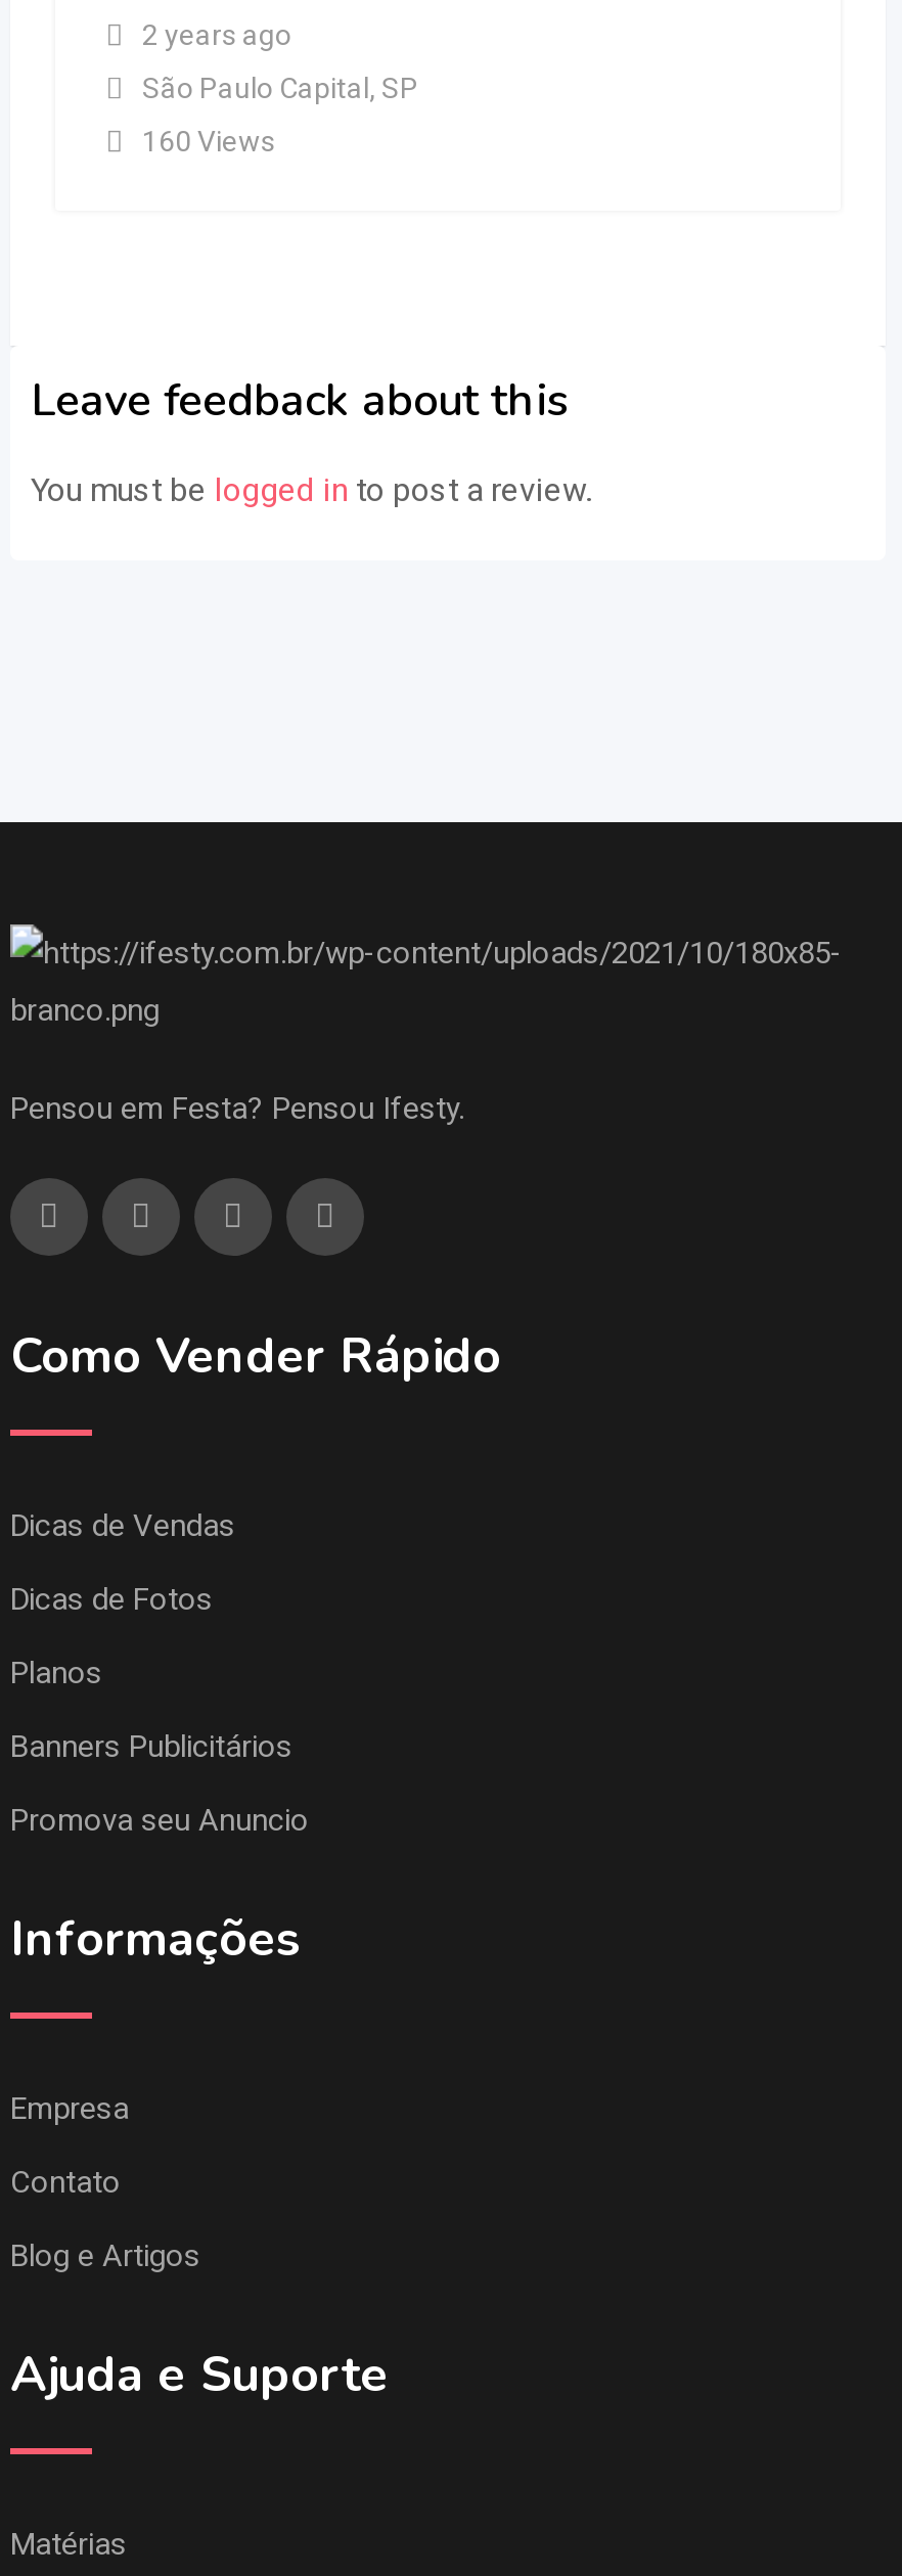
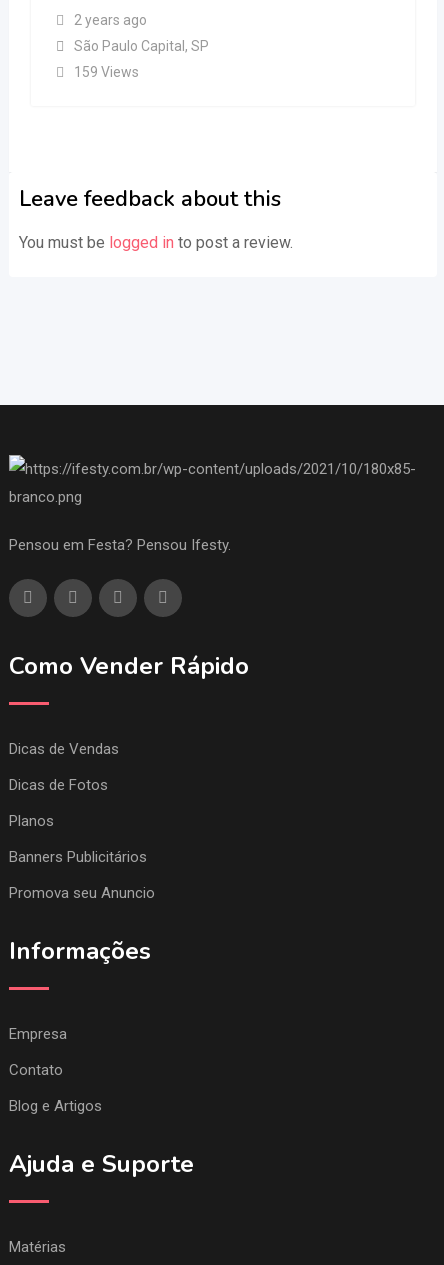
[142,124,275,157] 160 Views -> [73,64,138,80] 159 Views

